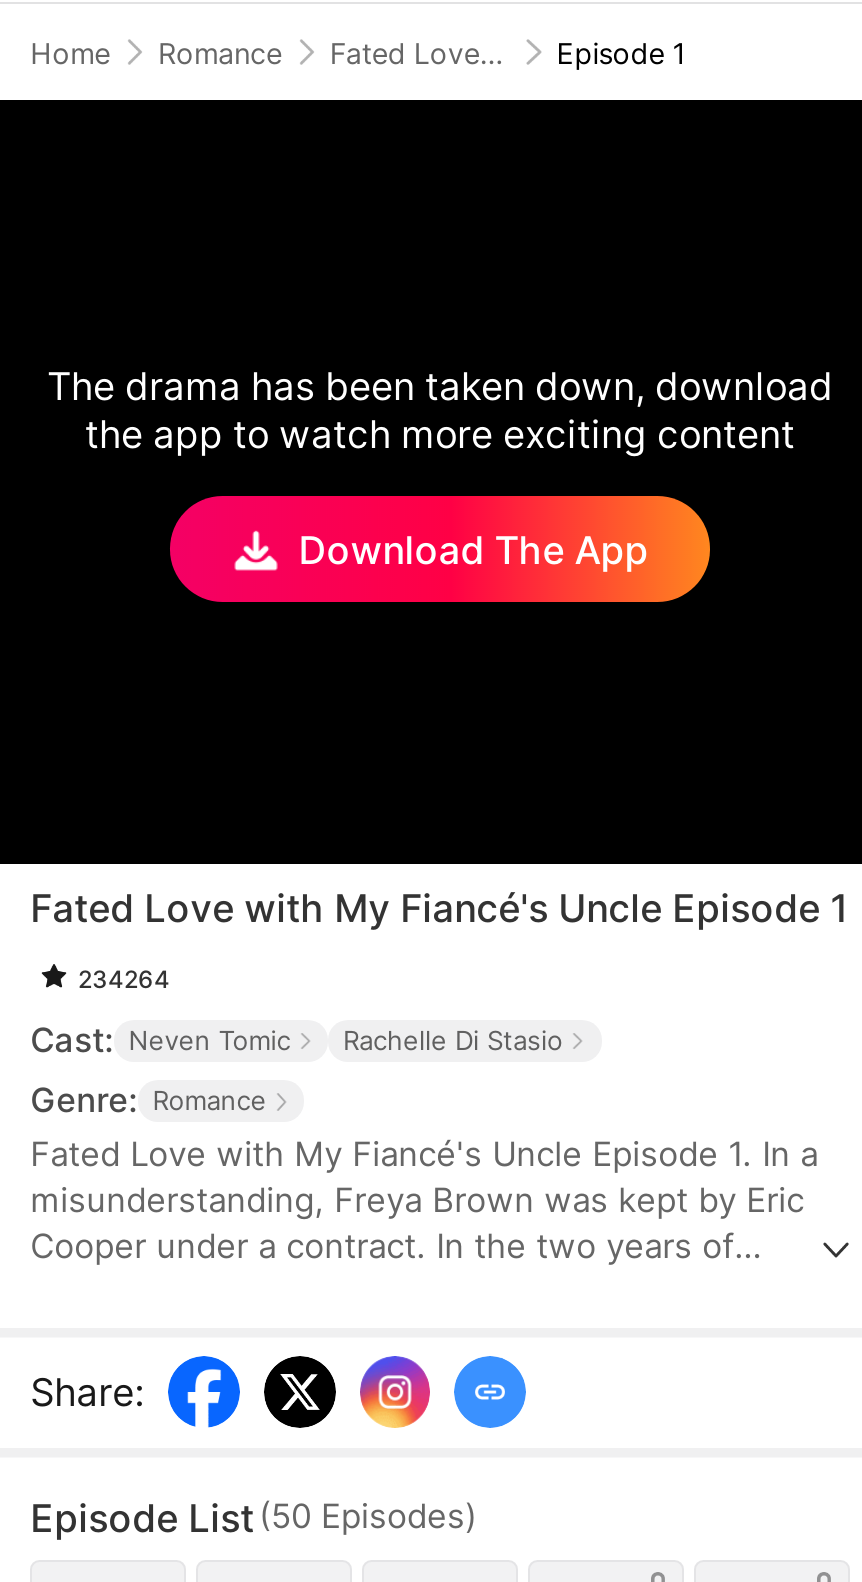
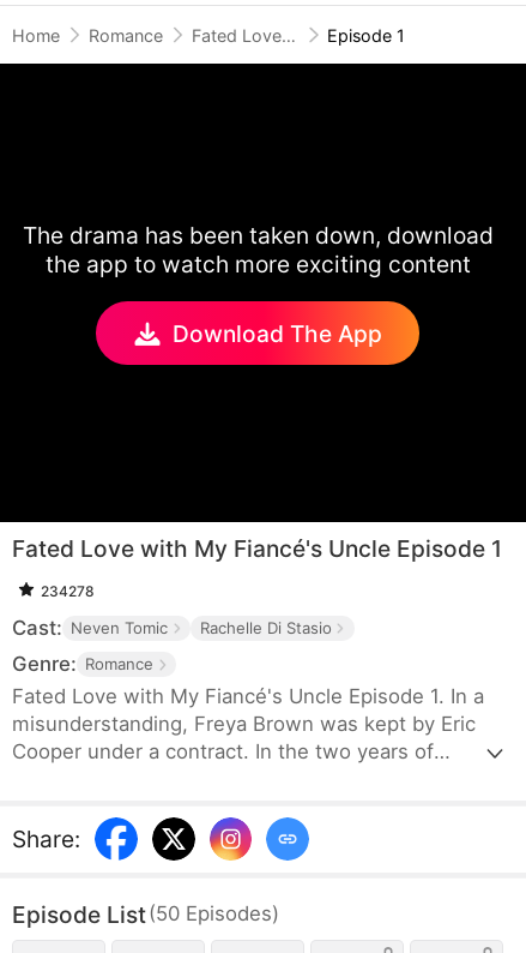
[78,963,170,993] 234264 -> [41,582,95,600] 234278

